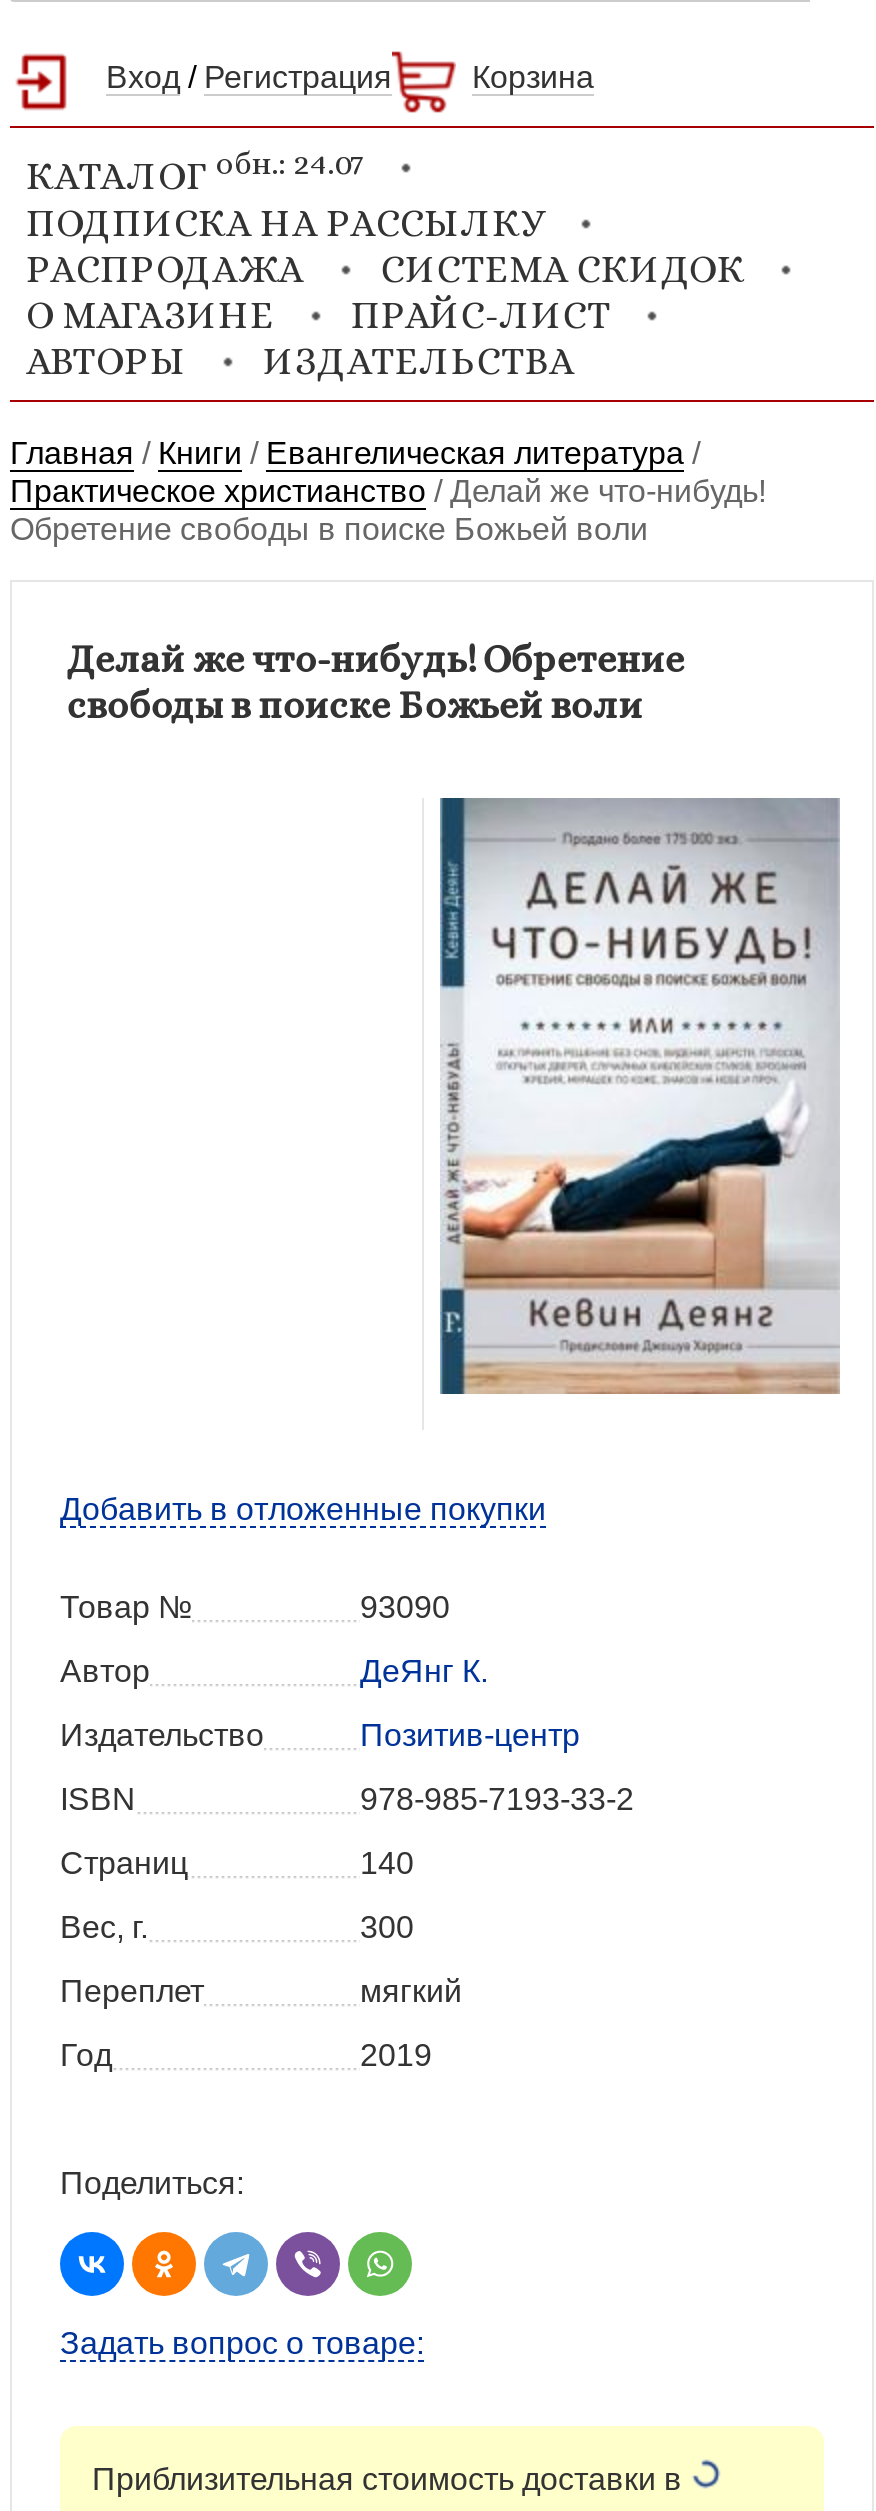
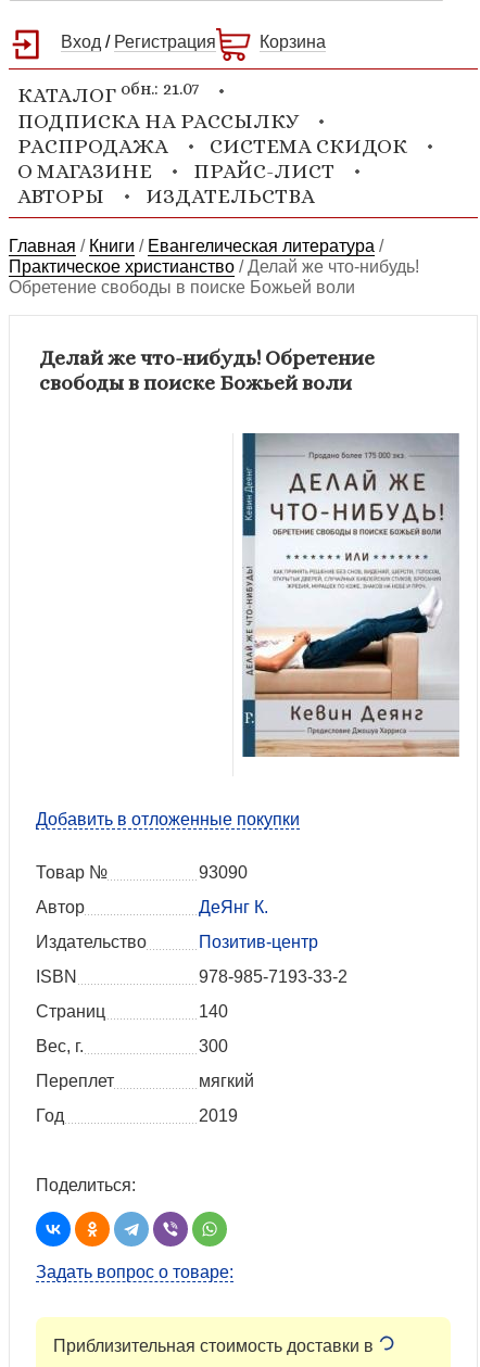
[26,145,364,198] КАТАЛОГ обн.: 24.07 -> [17,79,199,107] КАТАЛОГ обн.: 21.07

